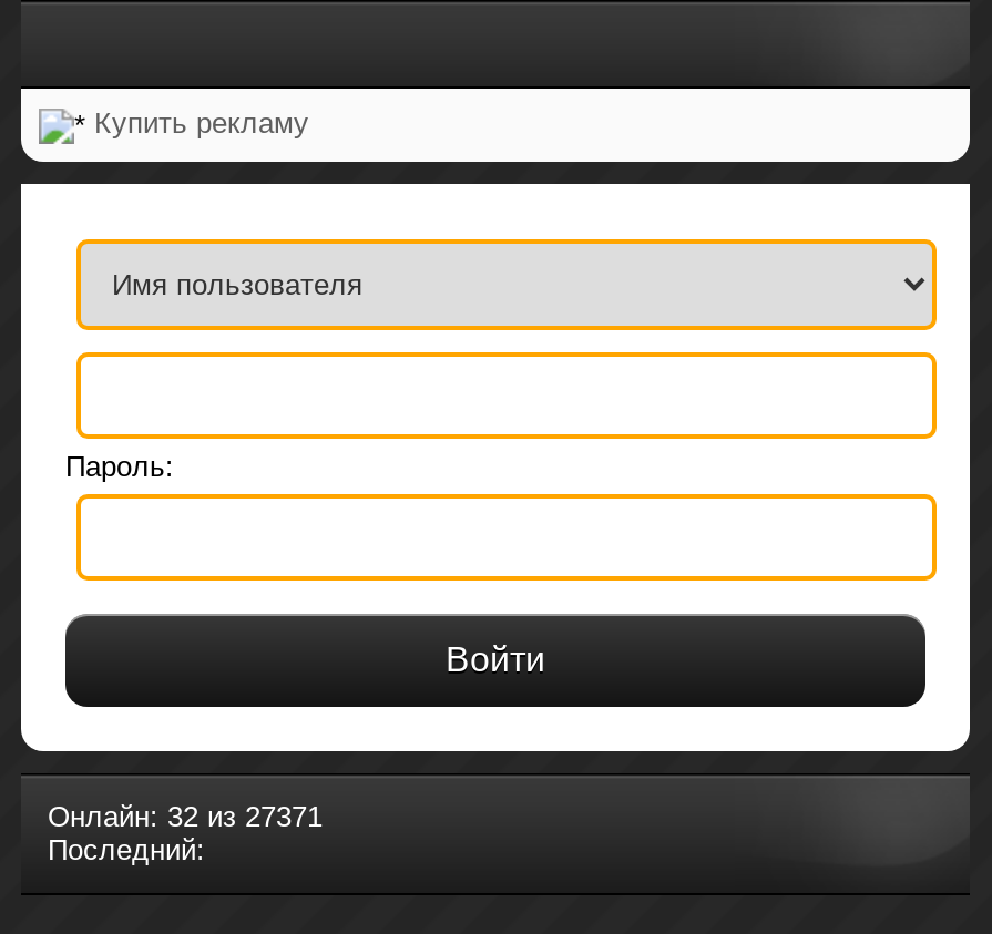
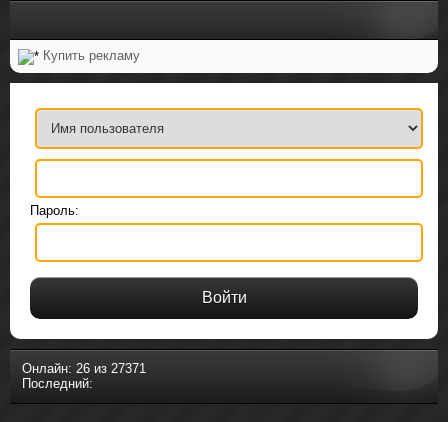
[48,799,323,832] Онлайн: 32 из 27371 -> [22,361,146,376] Онлайн: 26 из 27371

